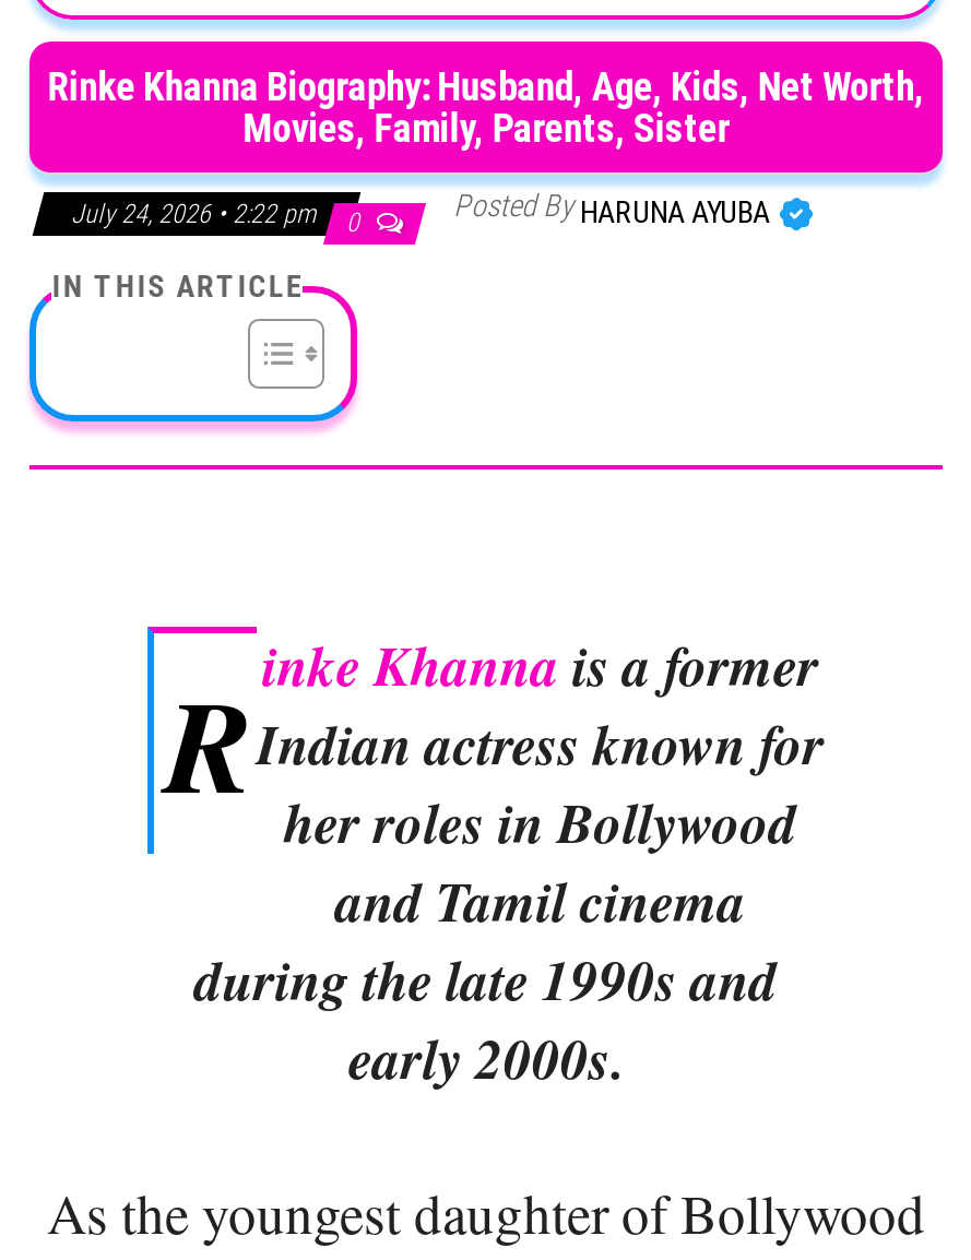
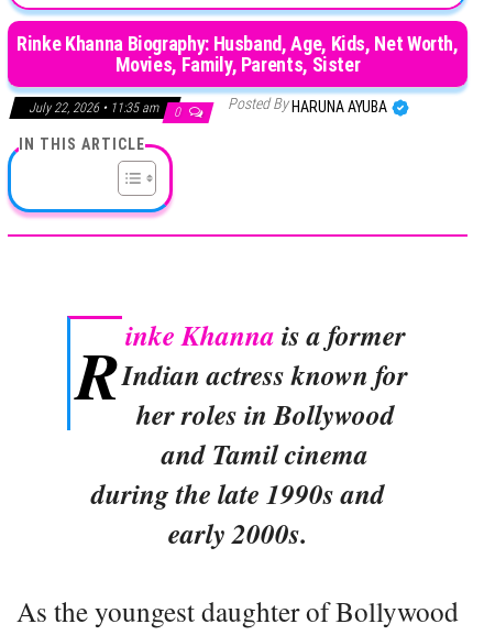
[71,199,366,238] July 24, 2026 • 2:22 pm 0 -> [29,100,184,120] July 22, 2026 • 11:35 am 0

